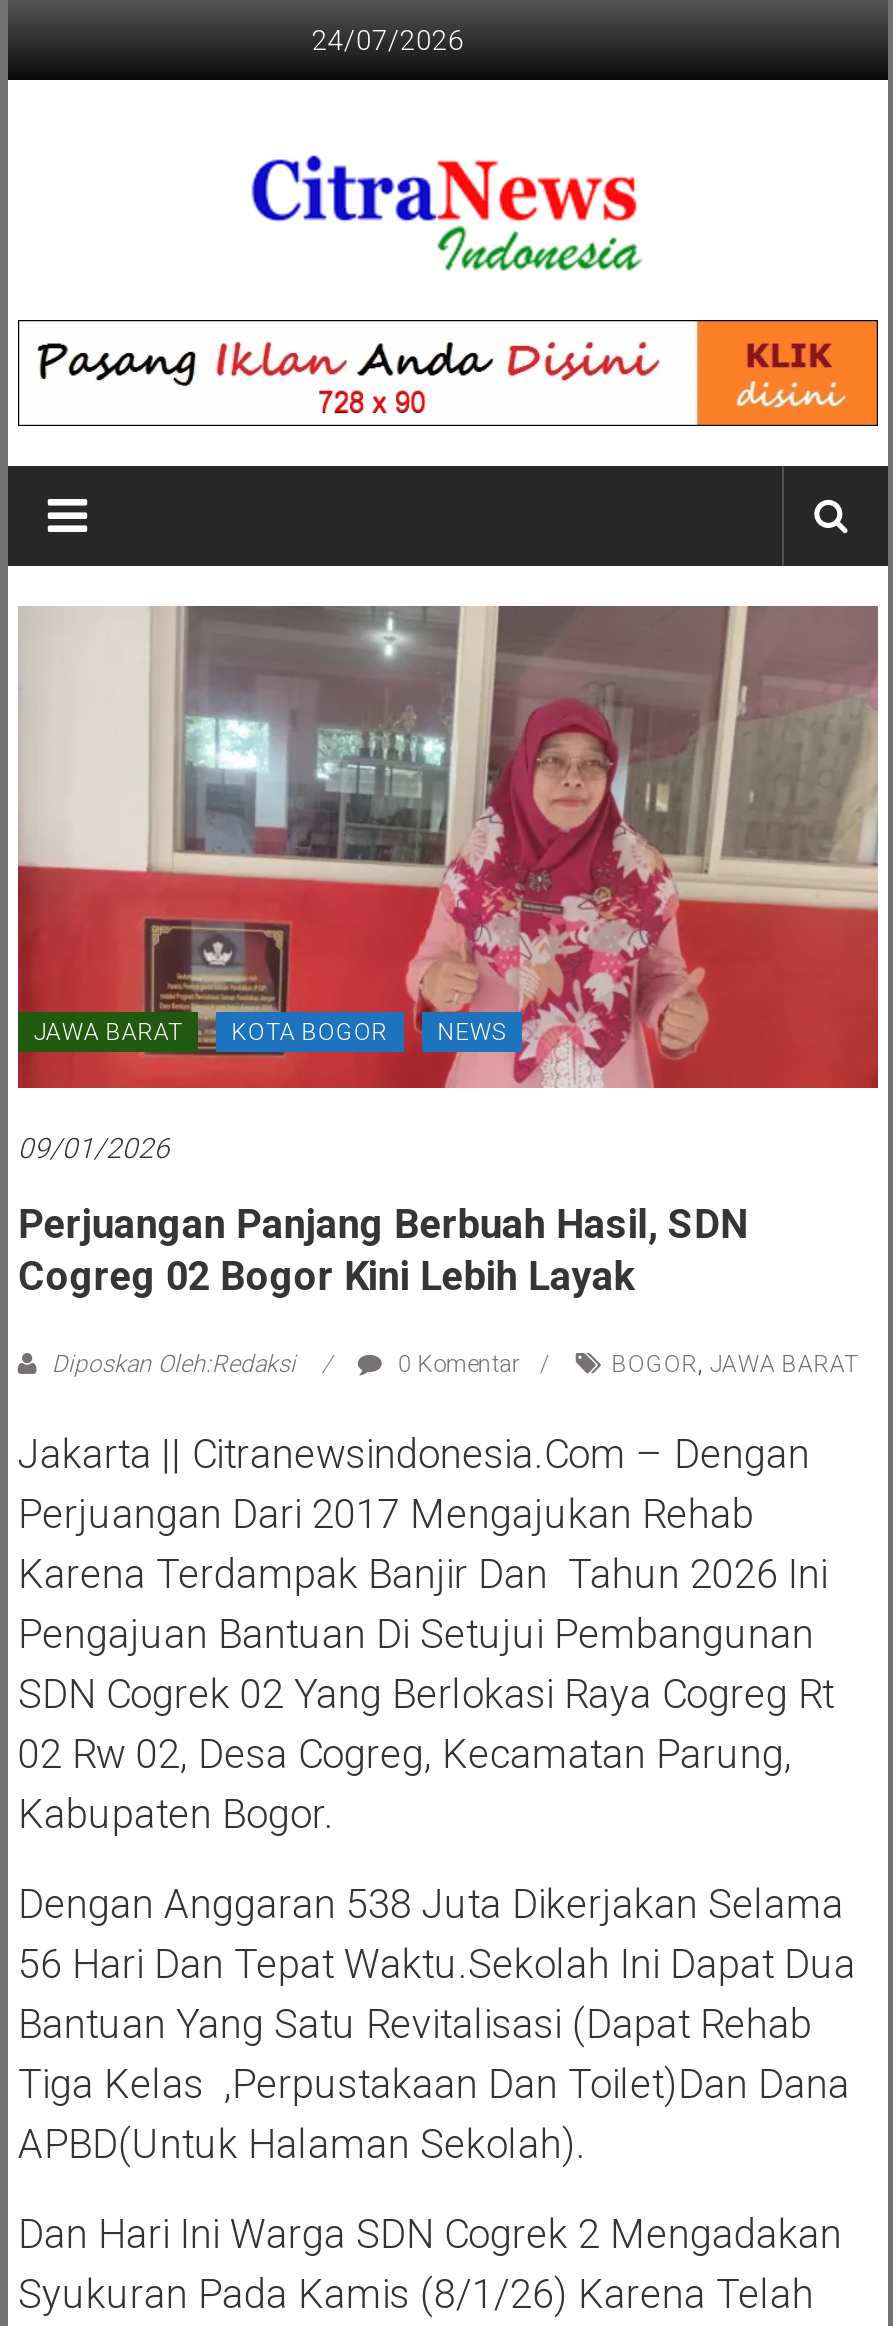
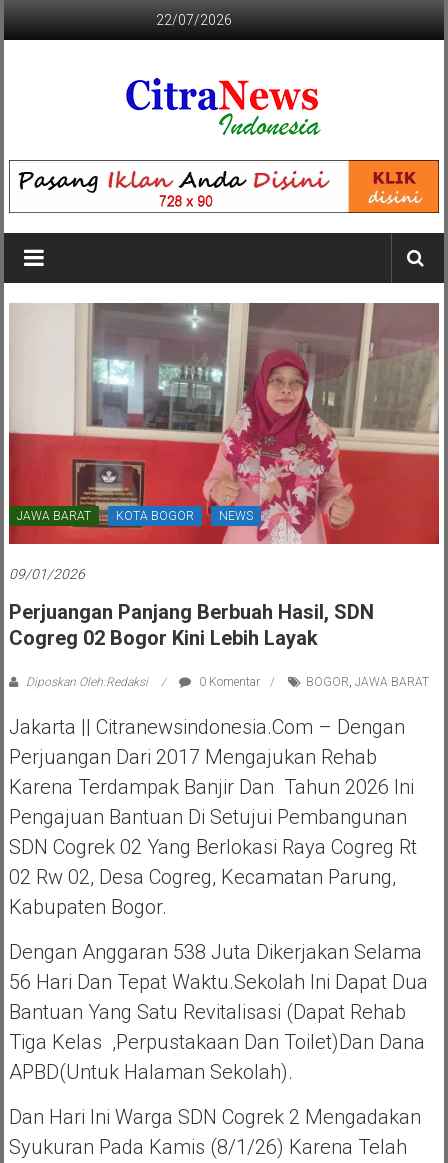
[312,24,464,56] 24/07/2026 -> [156,12,232,28] 22/07/2026

